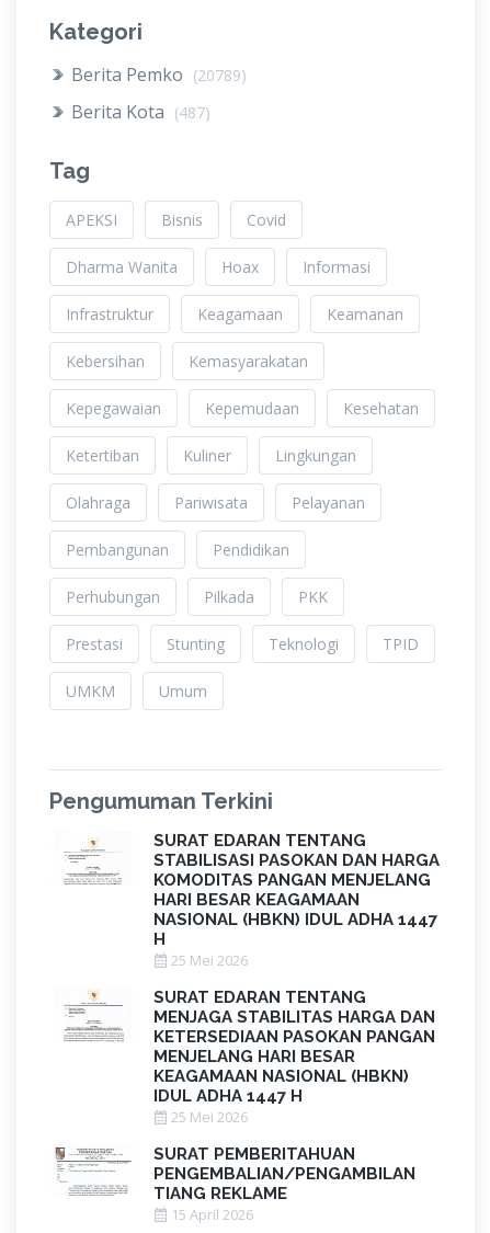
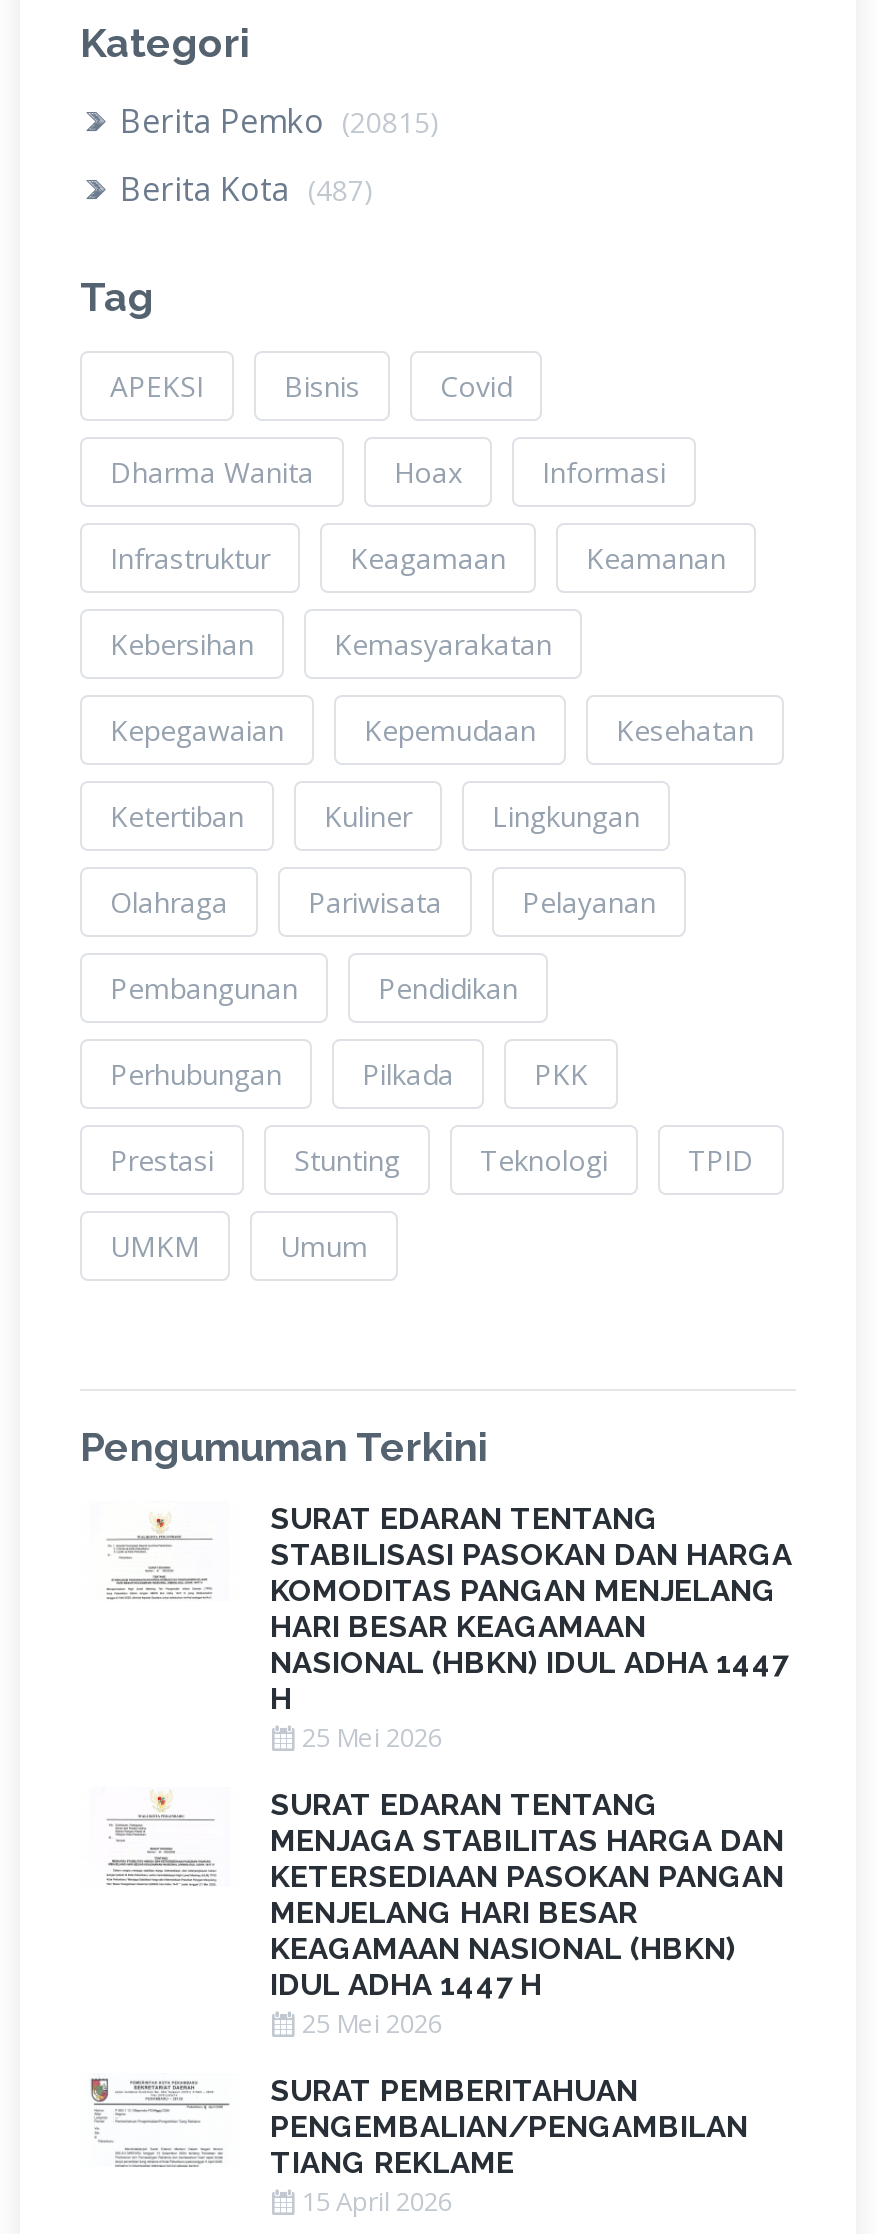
[67,62,247,87] Berita Pemko (20789) -> [112,99,440,143] Berita Pemko (20815)

